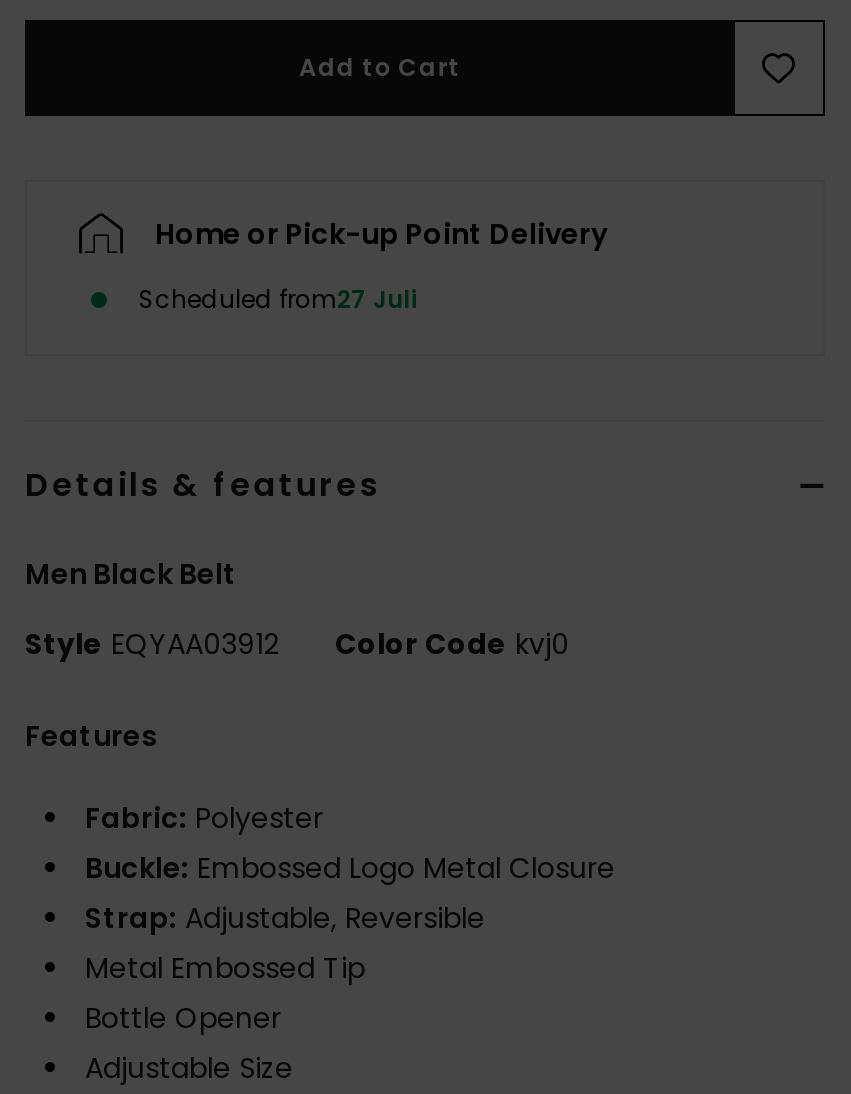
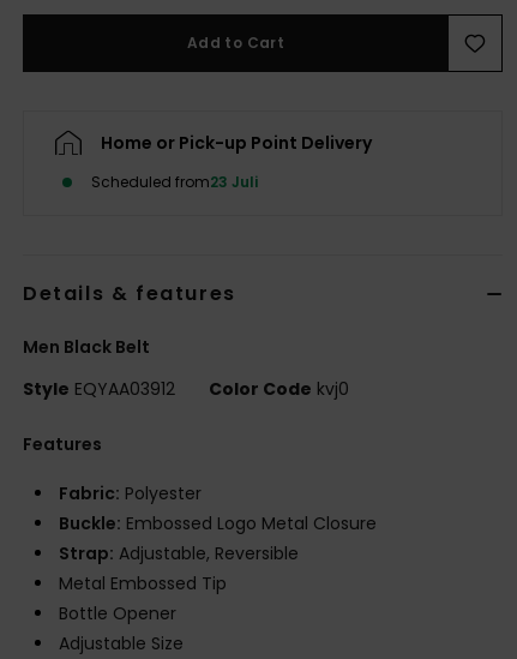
[139,282,417,316] Scheduled from27 Juli -> [91,172,258,192] Scheduled from23 Juli

